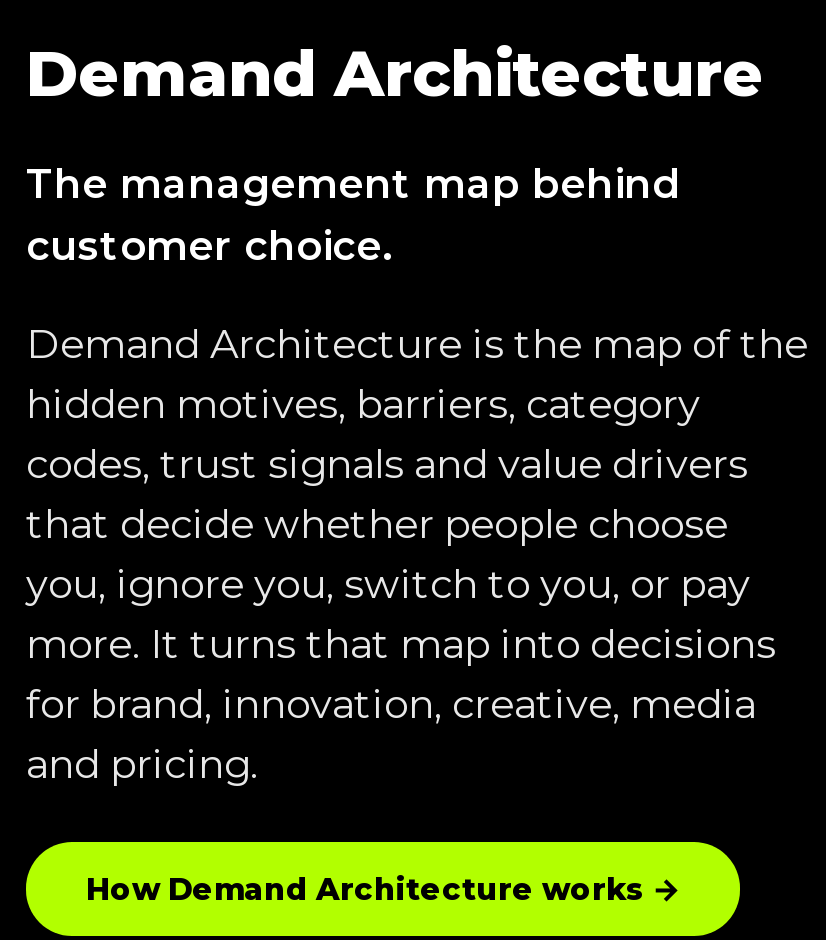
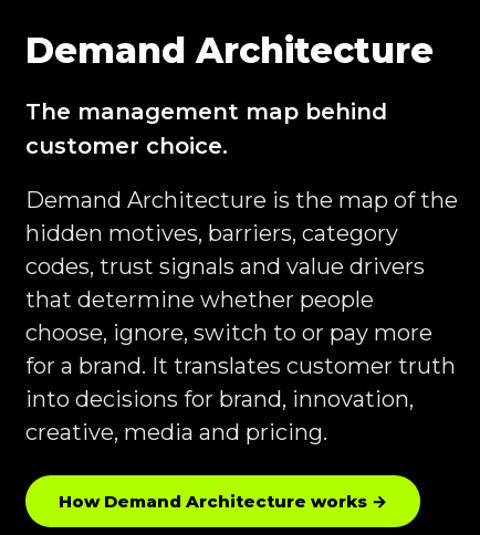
[26,500,776,788] that decide whether people choose | you, ignore you, switch to you, or pay | more. It turns that map into decisions | for brand, innovation, creative, media | and pricing. -> [25,286,456,445] that determine whether people | choose, ignore, switch to or pay more | for a brand. It translates customer truth | into decisions for brand, innovation, | creative, media and pricing.

